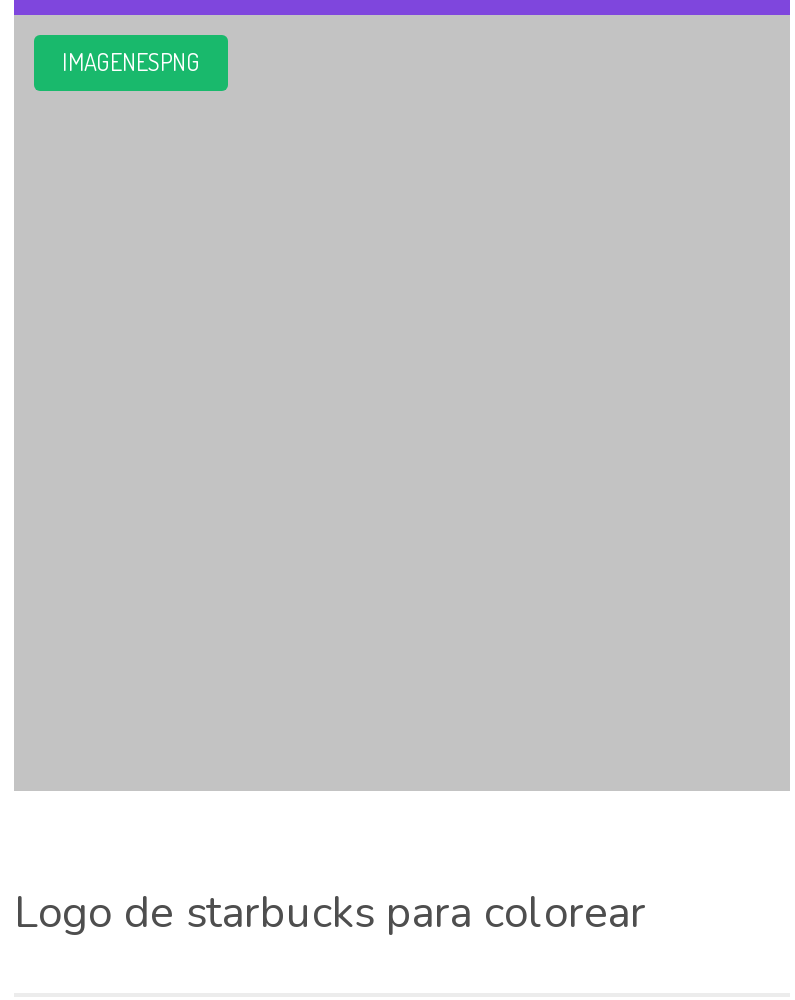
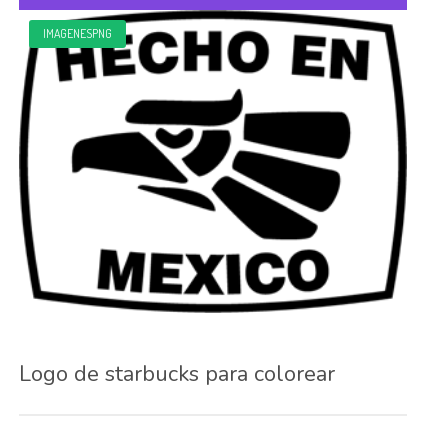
none -> [19,9,407,313] [image]

